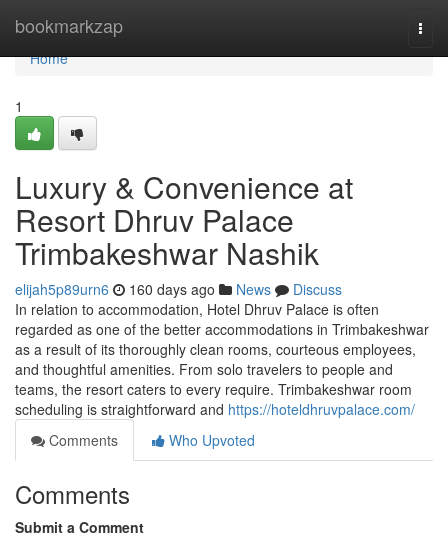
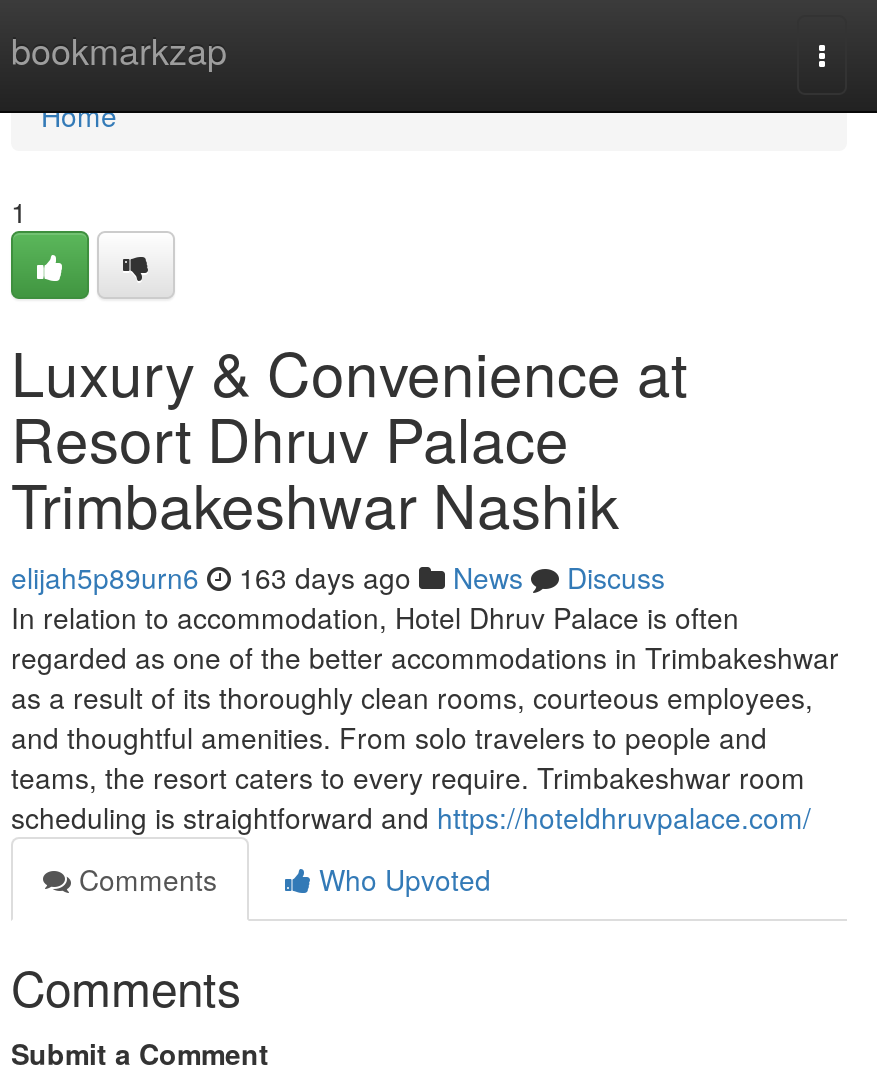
[15,279,342,299] elijah5p89urn6 160 days ago News Discuss -> [11,557,665,597] elijah5p89urn6 163 days ago News Discuss

